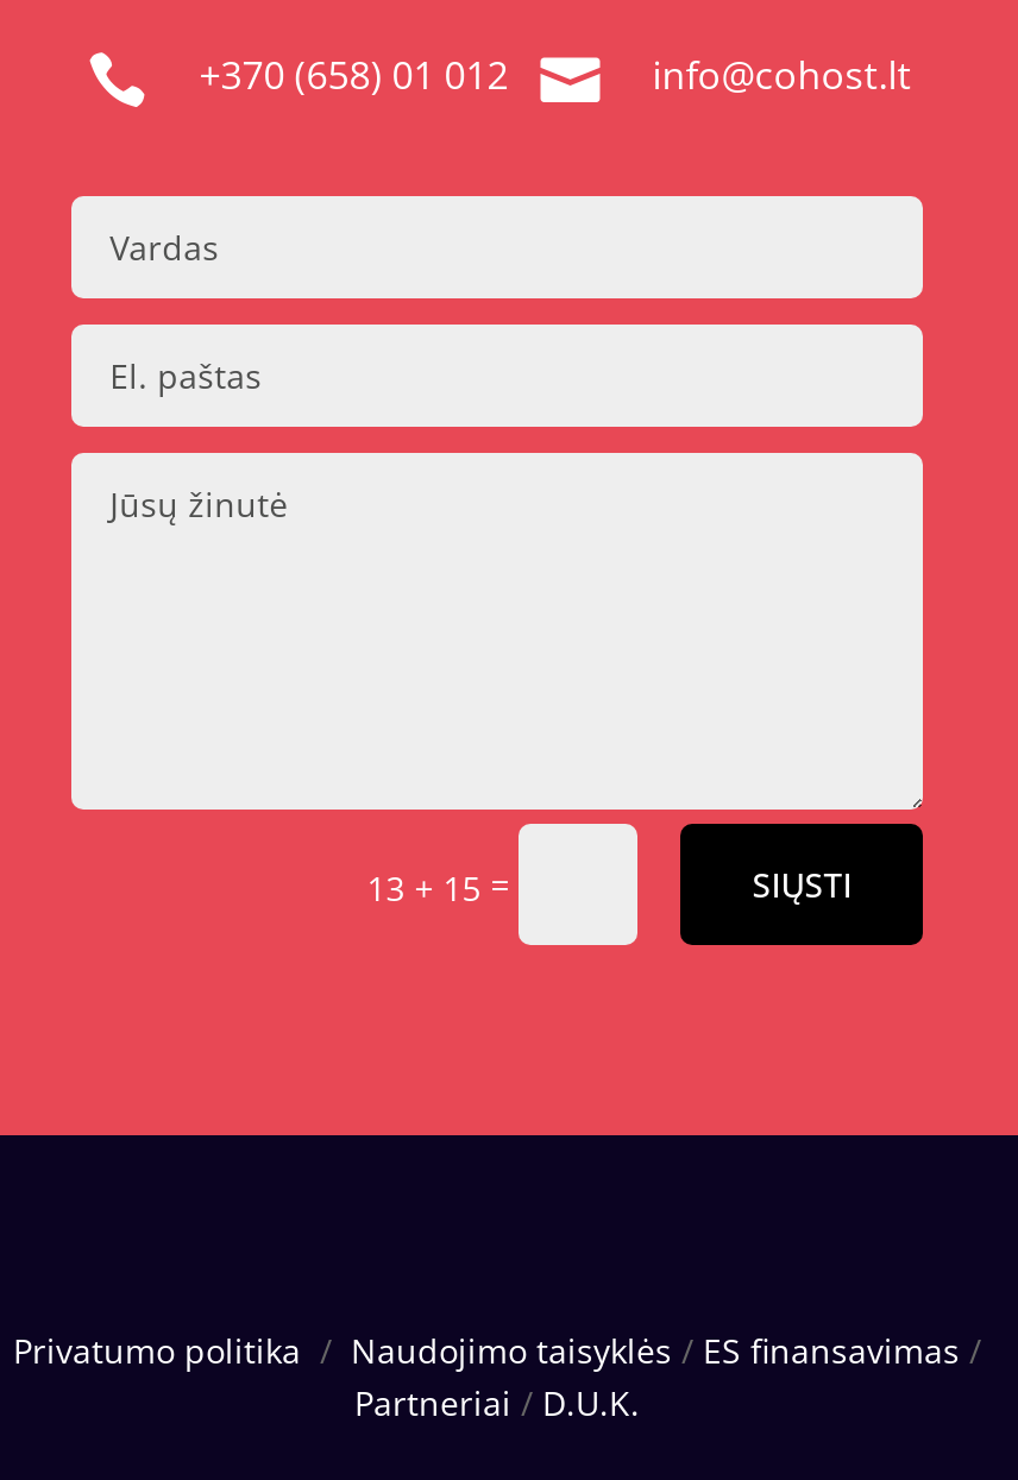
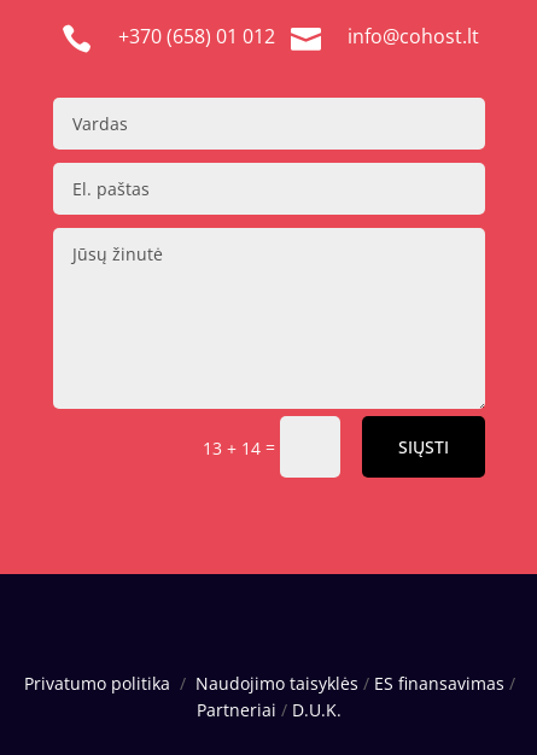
[367,861,519,909] 13 + 15 = -> [203,435,280,459] 13 + 14 =

